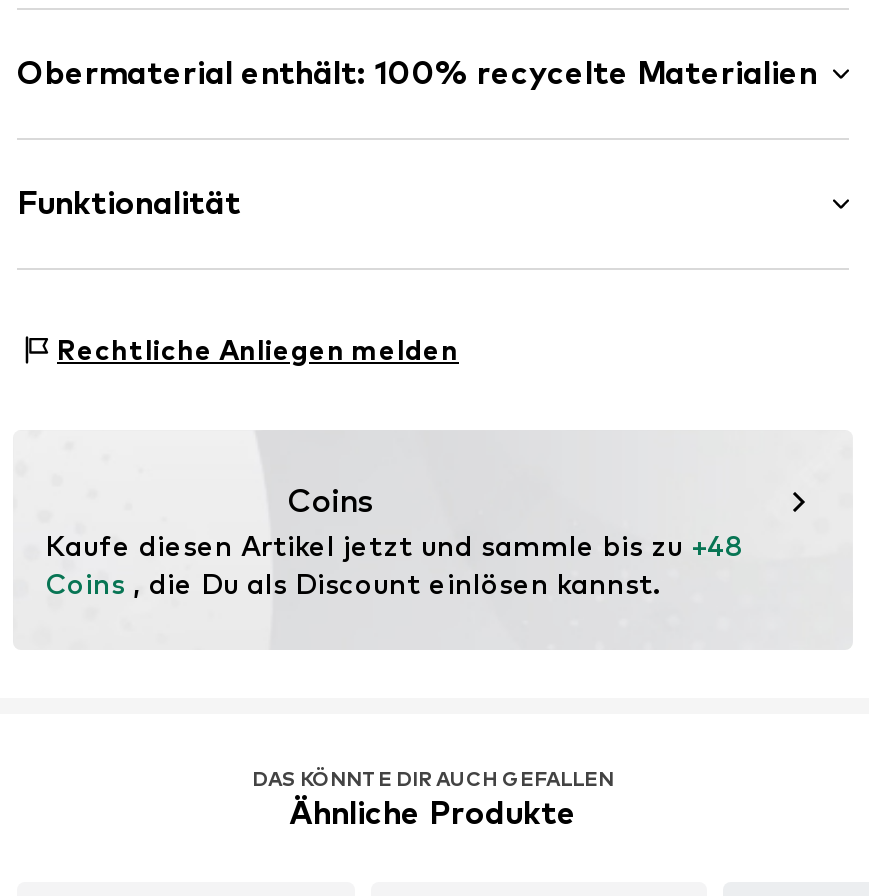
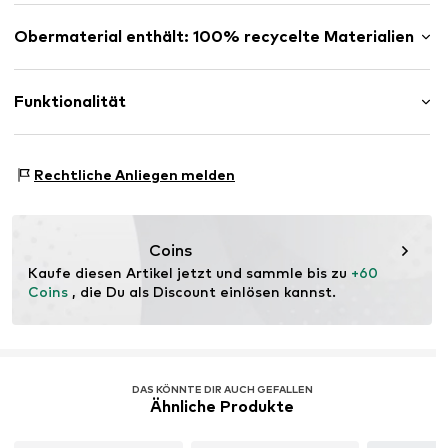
[45,528,743,562] Kaufe diesen Artikel jetzt und sammle bis zu +48 -> [28,264,378,281] Kaufe diesen Artikel jetzt und sammle bis zu +60

